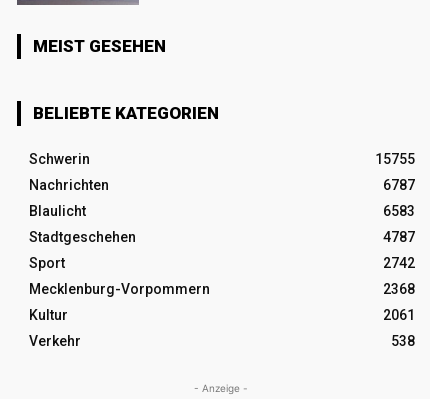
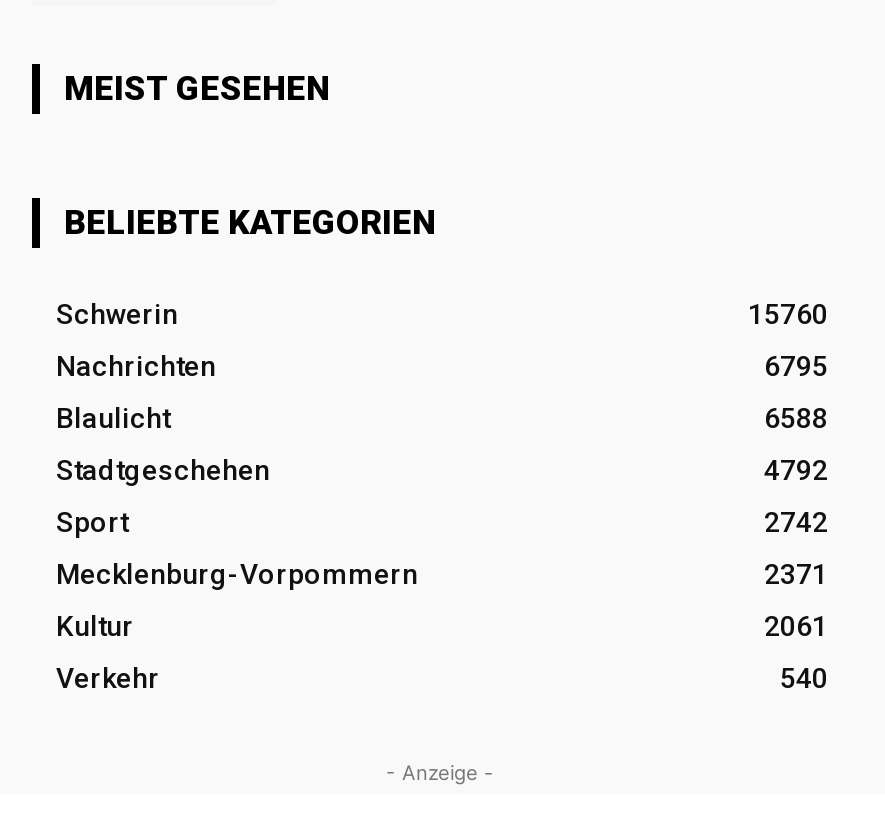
[375,151,415,167] 15755 -> [748,297,828,329] 15760
[383,177,415,193] 6787 -> [764,349,828,381] 6795
[383,203,415,219] 6583 -> [764,401,828,433] 6588
[383,229,415,245] 4787 -> [764,453,828,485] 4792
[383,281,415,297] 2368 -> [764,557,828,589] 2371
[391,333,415,349] 538 -> [780,661,828,693] 540

